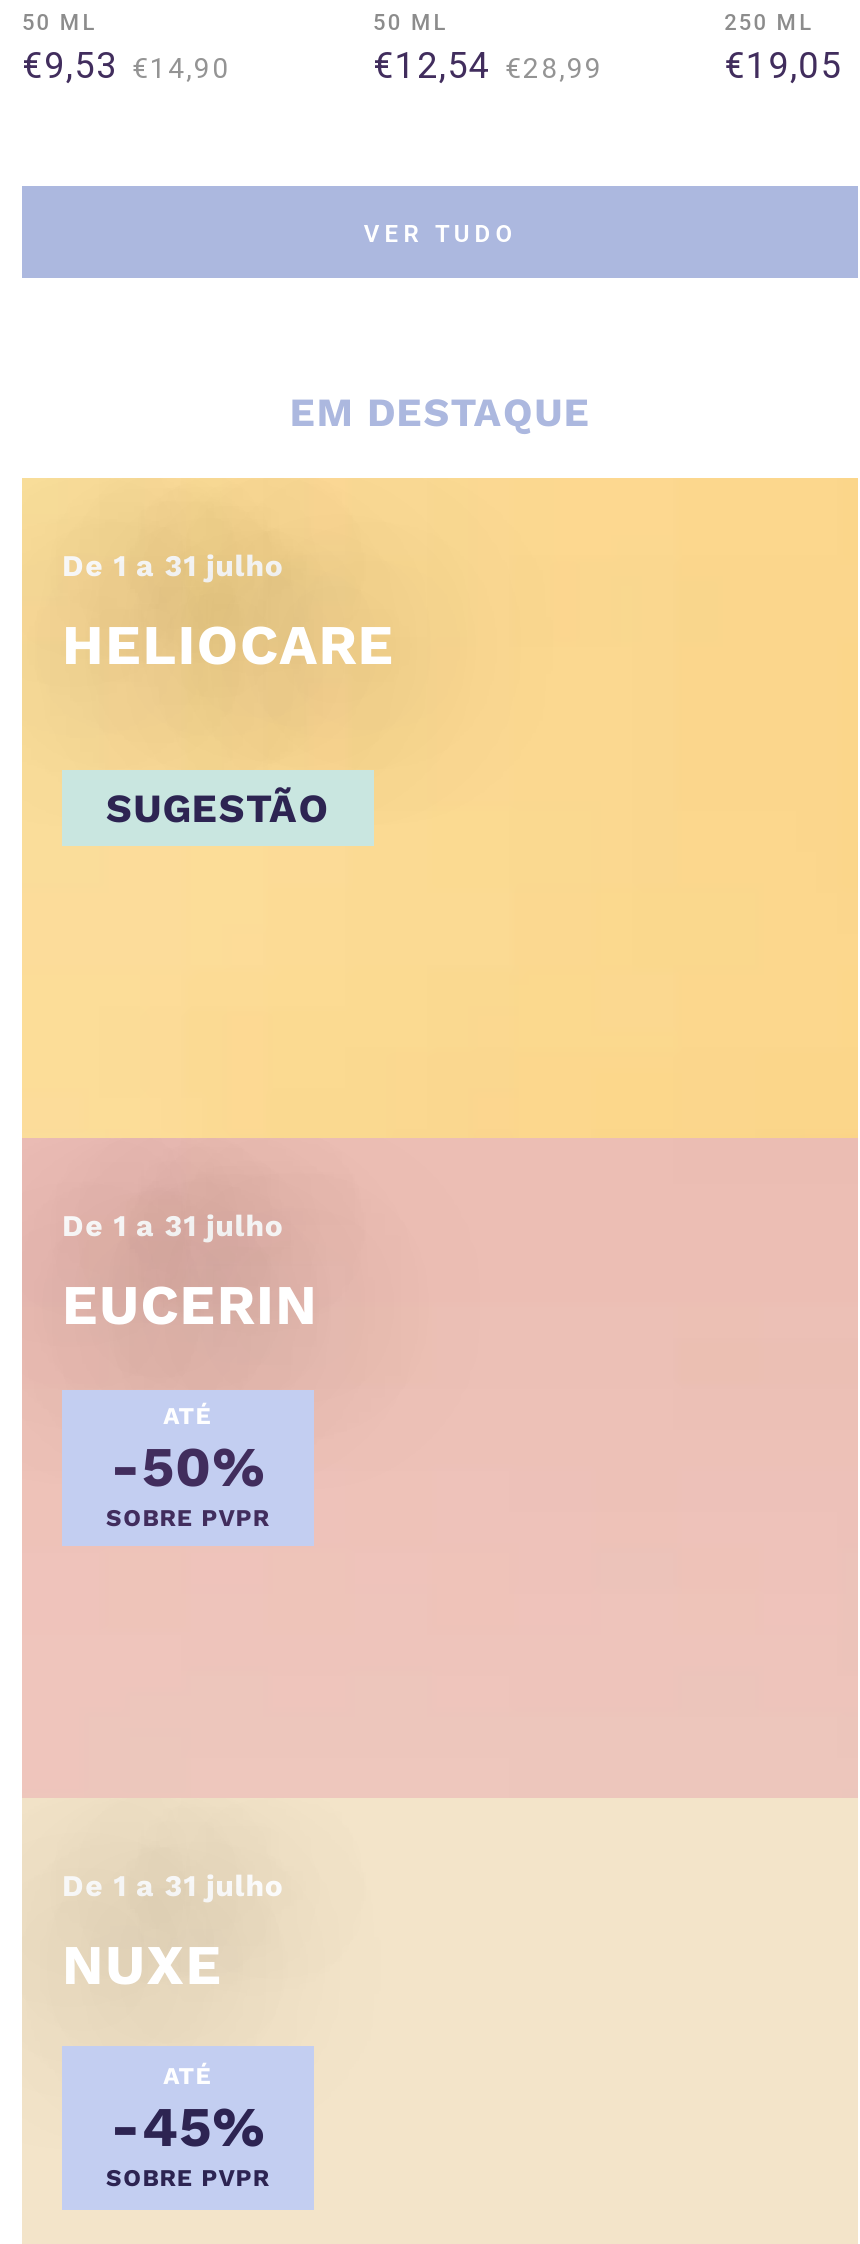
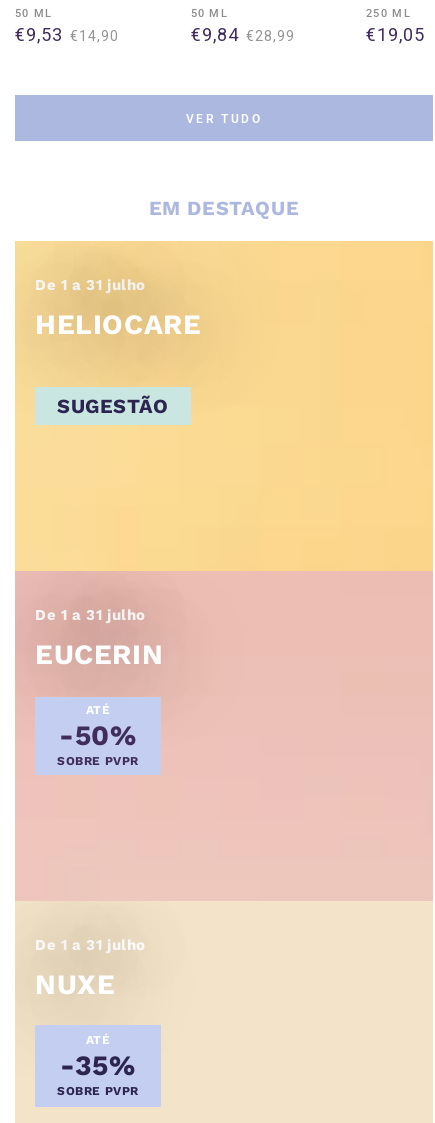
[373,43,603,85] €12,54 €28,99 -> [190,23,294,44] €9,84 €28,99
[111,2093,265,2159] -45% -> [60,1048,136,1081] -35%

